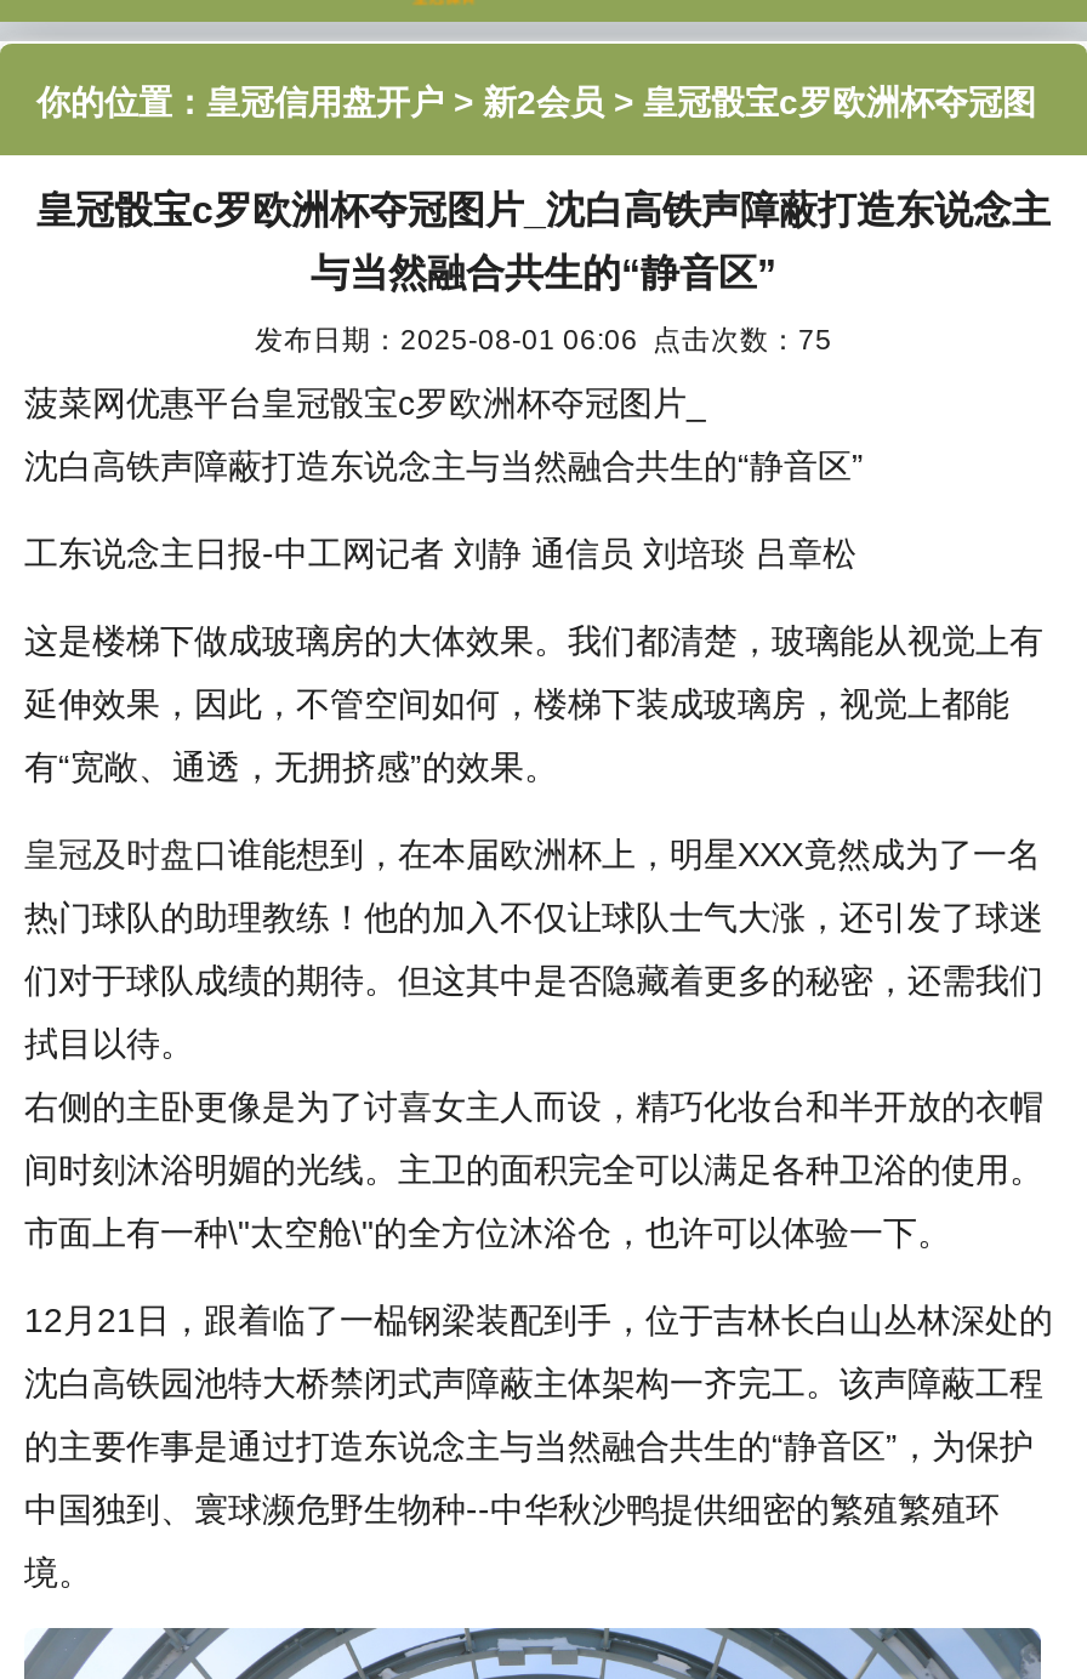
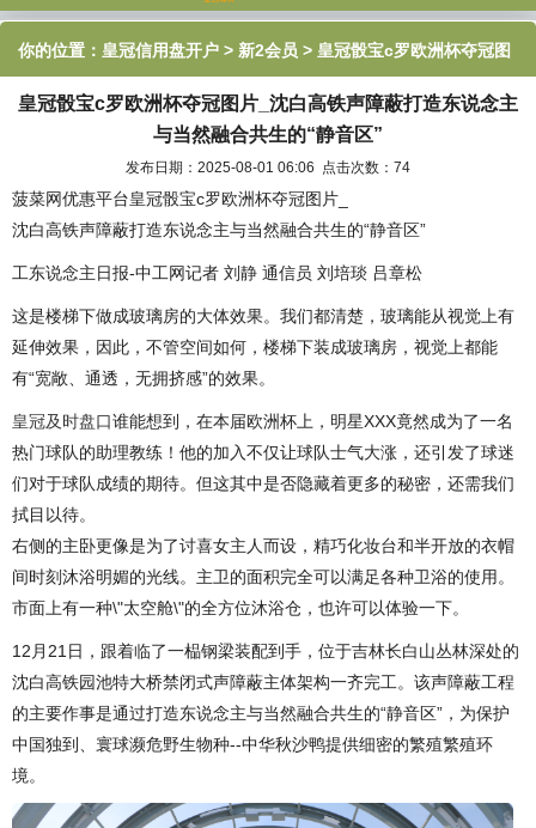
[255,323,832,354] 发布日期：2025-08-01 06:06 点击次数：75 -> [126,159,410,175] 发布日期：2025-08-01 06:06 点击次数：74

